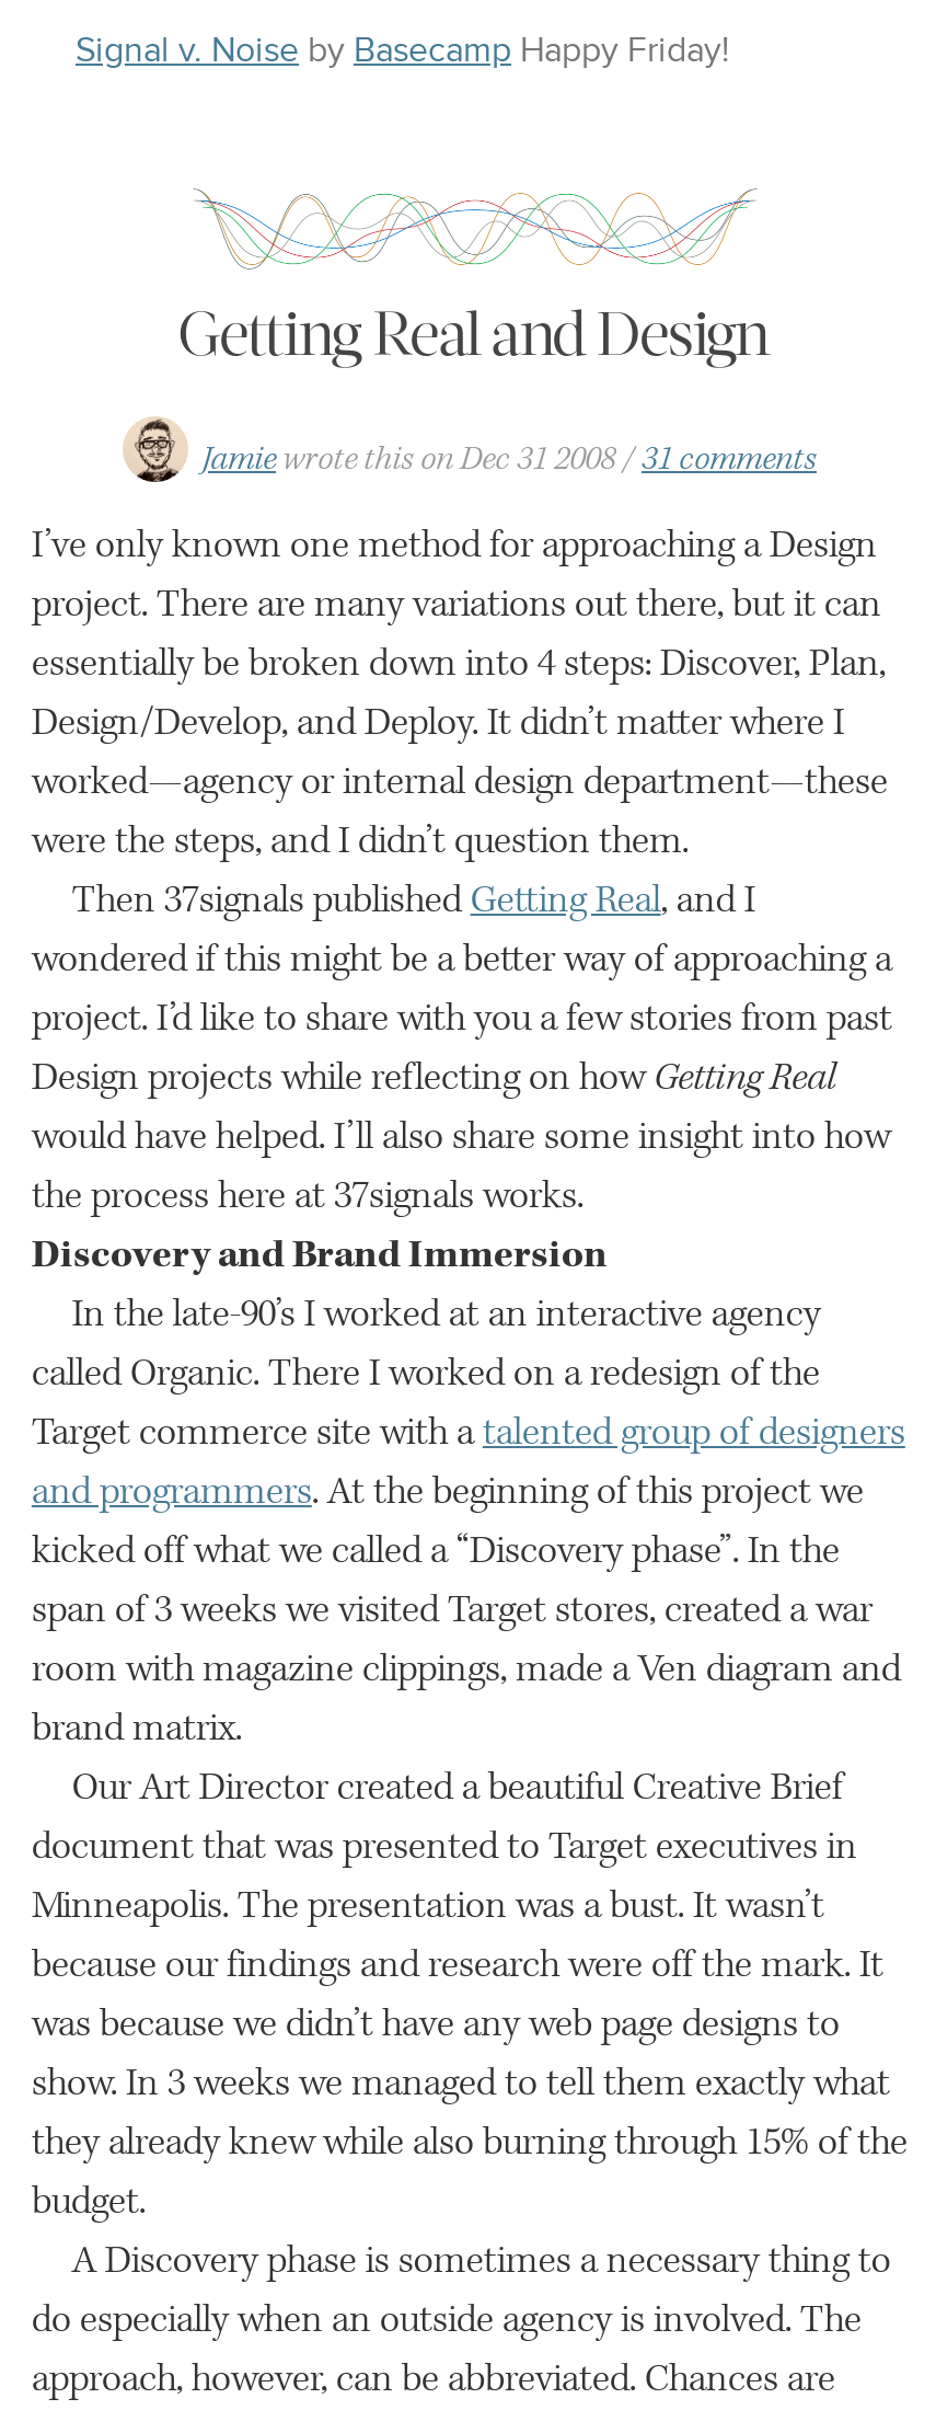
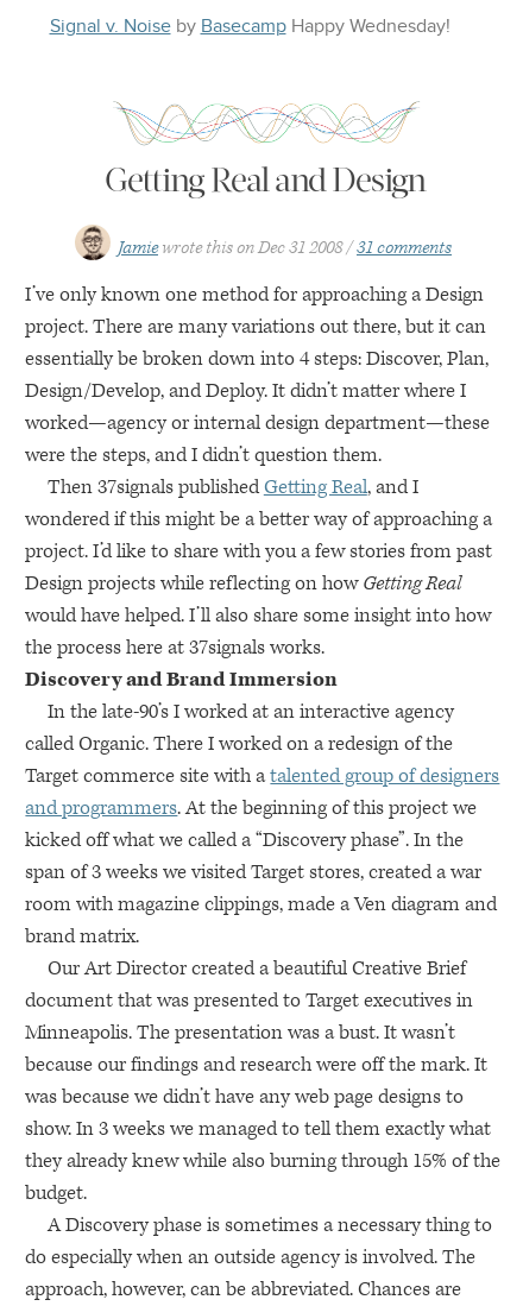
[76,28,730,72] Signal v. Noise by Basecamp Happy Friday! -> [49,14,450,38] Signal v. Noise by Basecamp Happy Wednesday!

